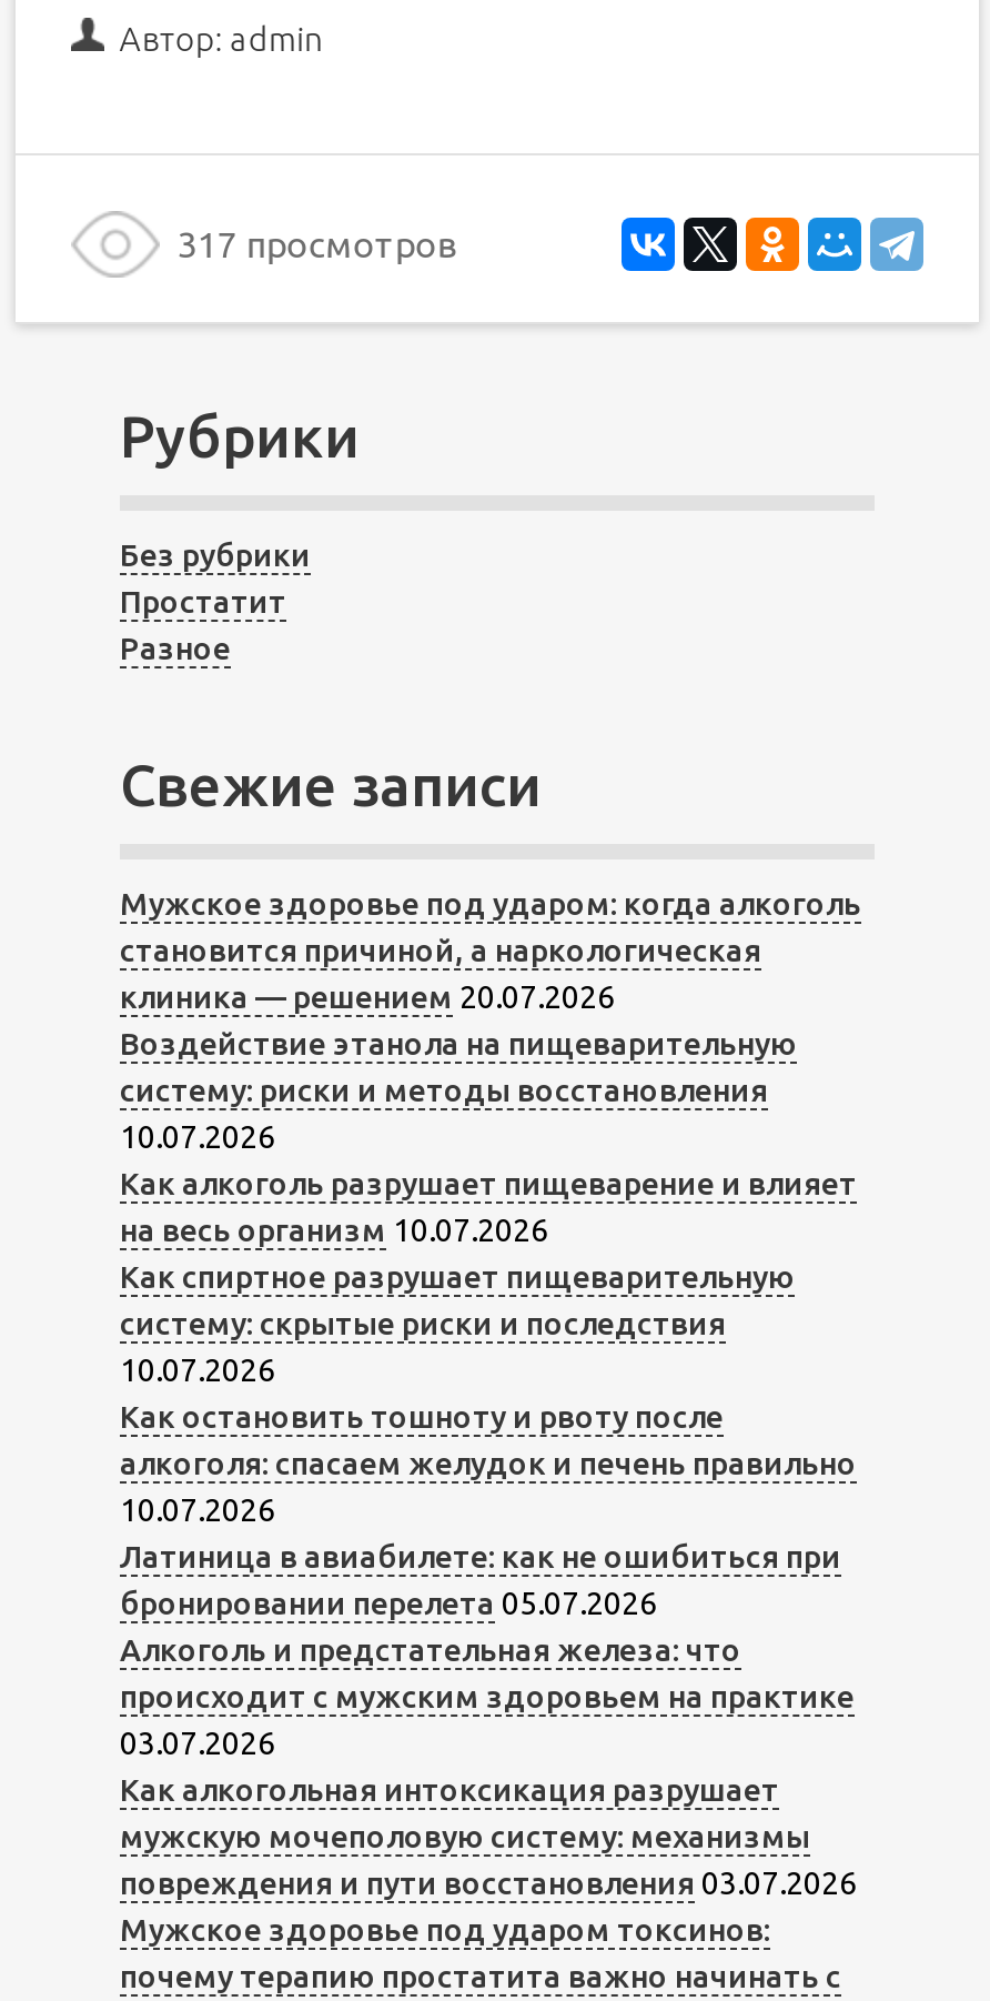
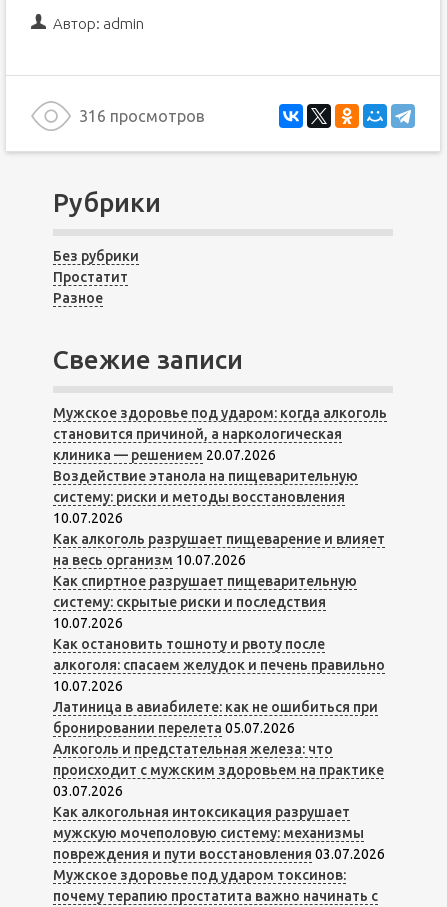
[177,224,457,264] 317 просмотров -> [79,107,205,125] 316 просмотров

